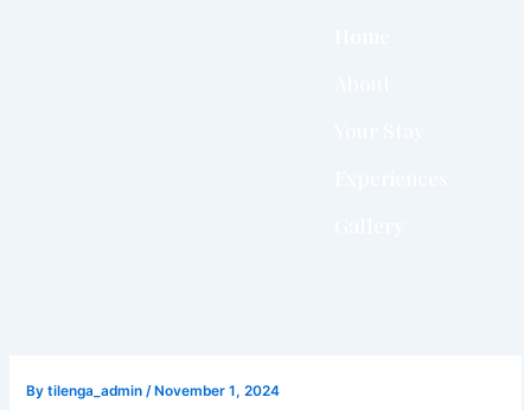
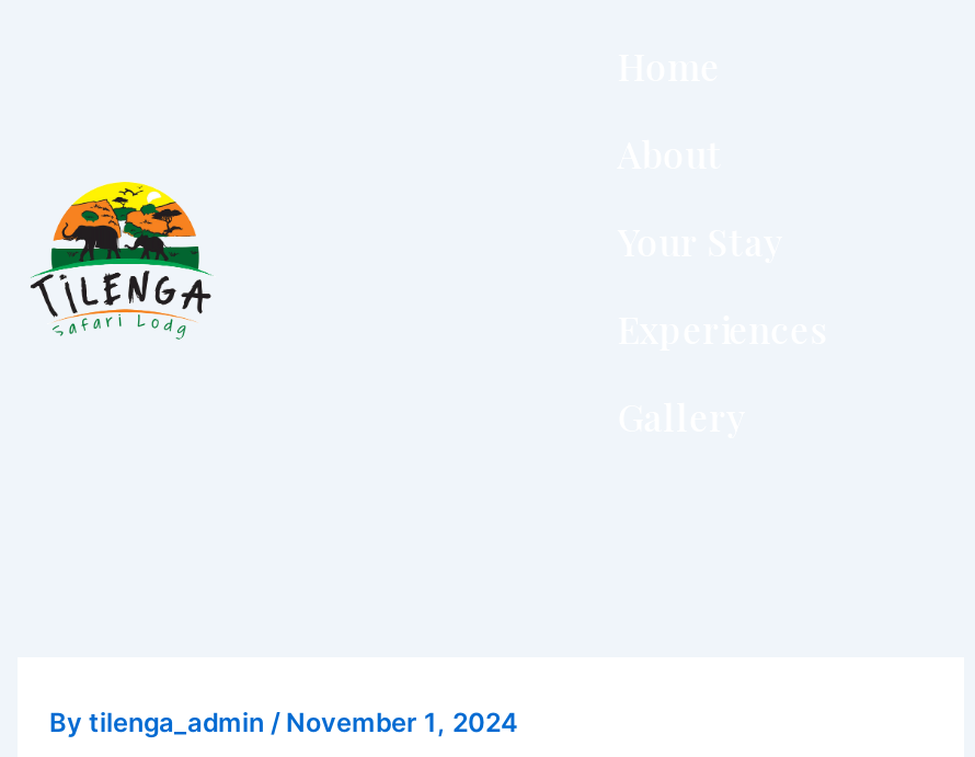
none -> [28,180,213,340] [image]

